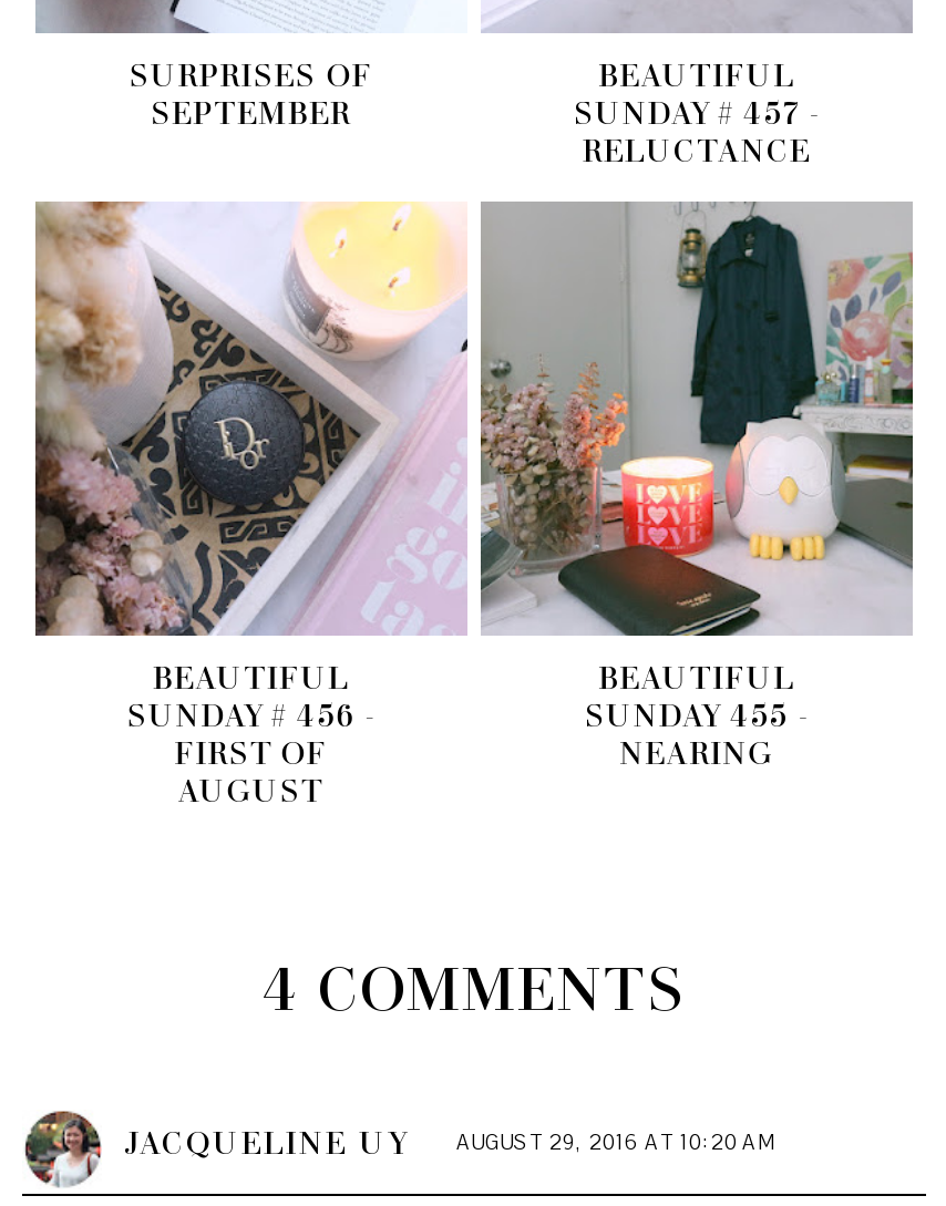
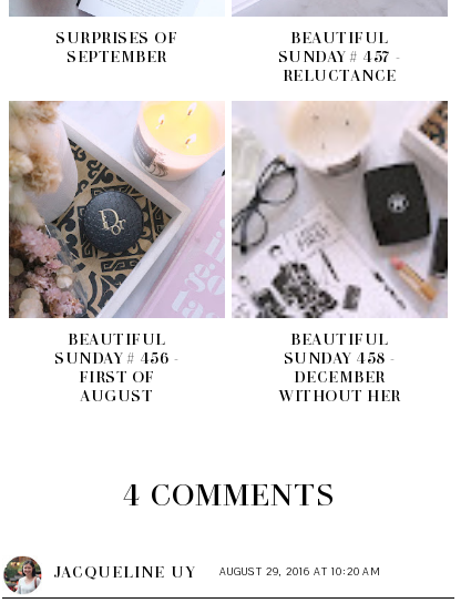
[479,202,915,771] [image] | SUNDAY 455 - | NEARING -> [232,101,449,405] [image] | SUNDAY 458 - | DECEMBER | WITHOUT HER

